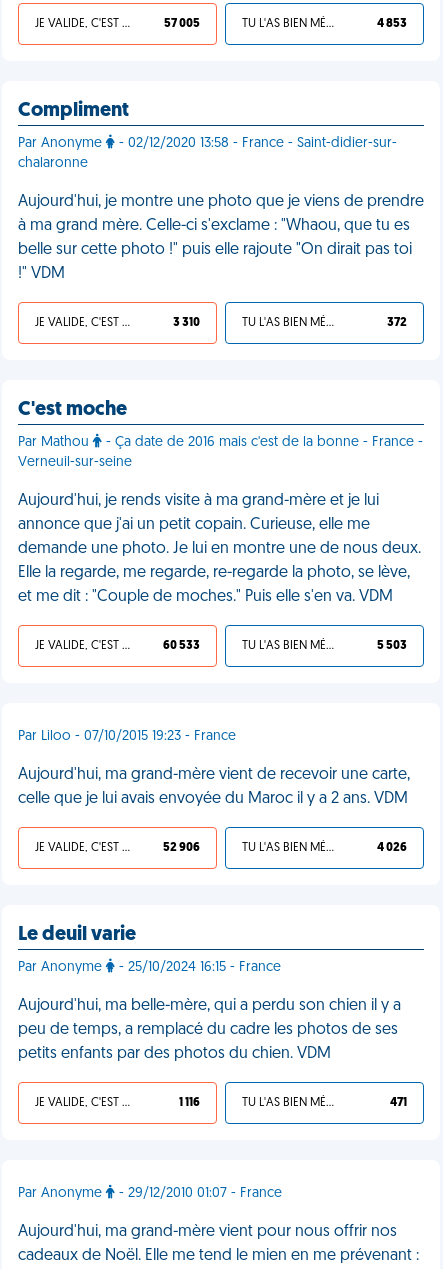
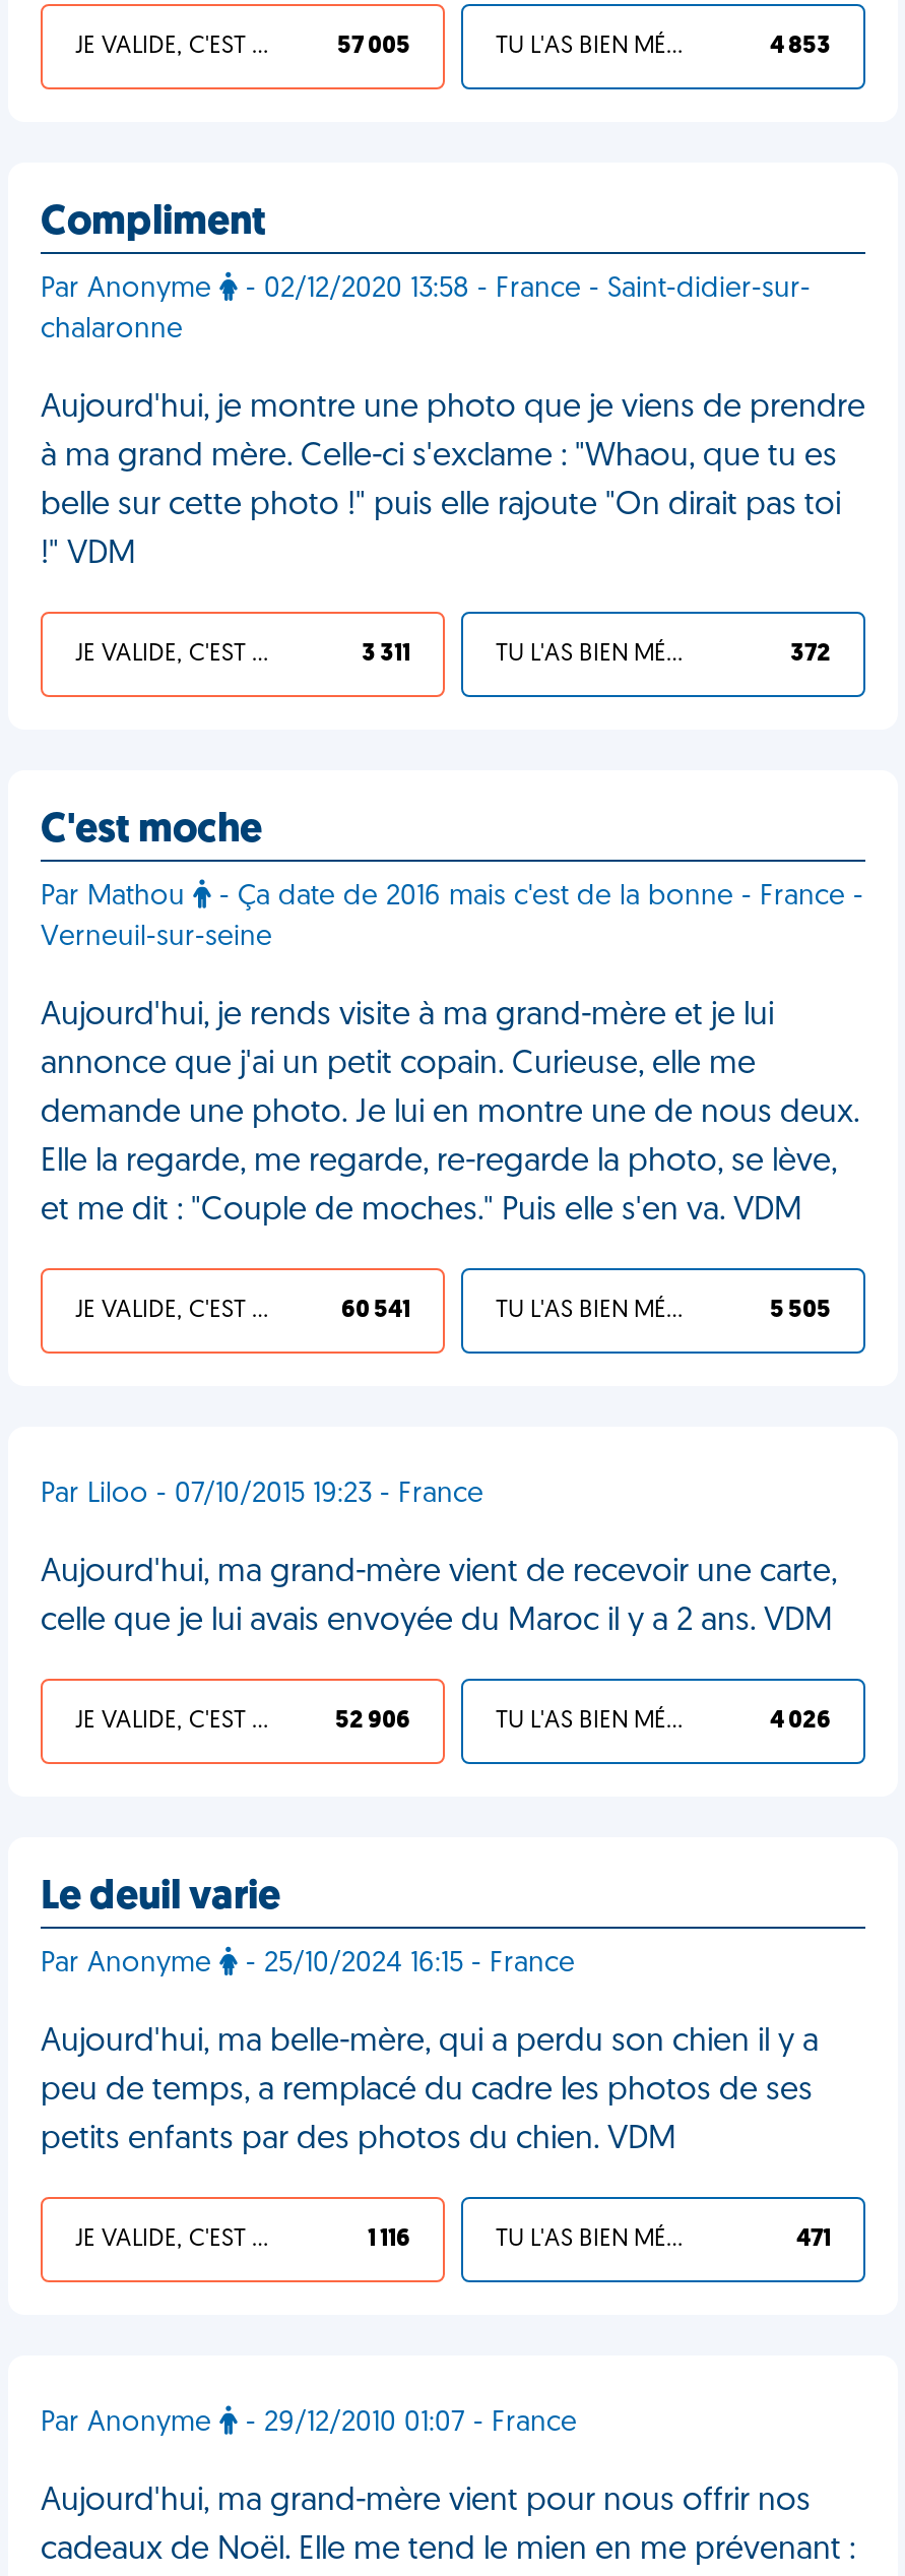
[173,317,200,329] 3 310 -> [362,642,410,667] 3 311
[163,640,200,652] 60 533 -> [341,1299,410,1323] 60 541
[377,640,407,652] 5 503 -> [770,1299,831,1323] 5 505

